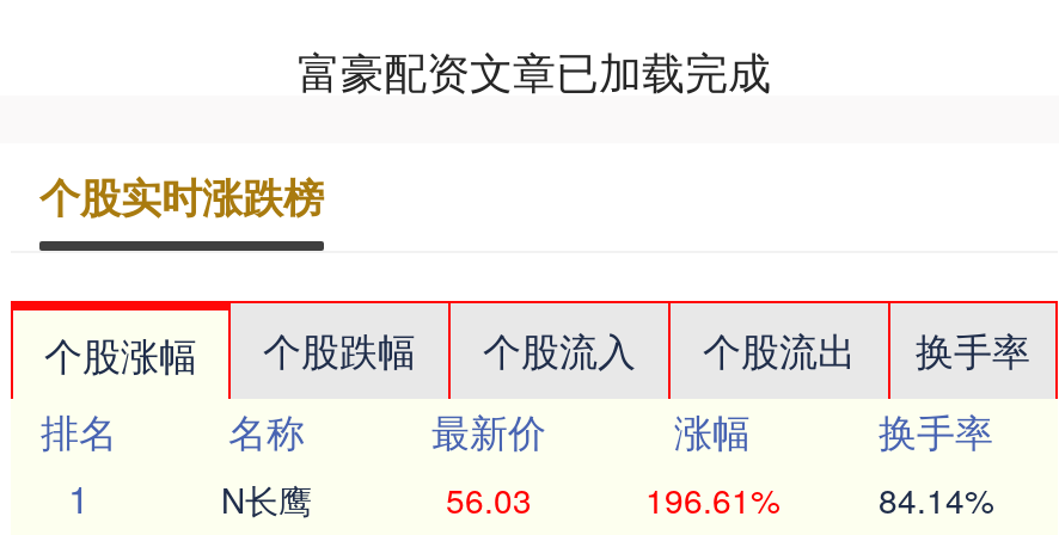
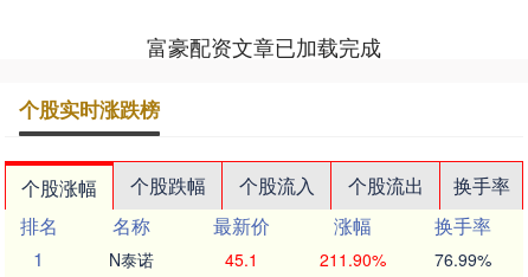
[221,475,312,523] N长鹰 -> [109,247,154,271] N泰诺
[446,475,532,523] 56.03 -> [225,247,258,271] 45.1
[645,475,779,523] 196.61% -> [319,247,385,271] 211.90%
[879,475,993,523] 84.14% -> [434,247,491,271] 76.99%

